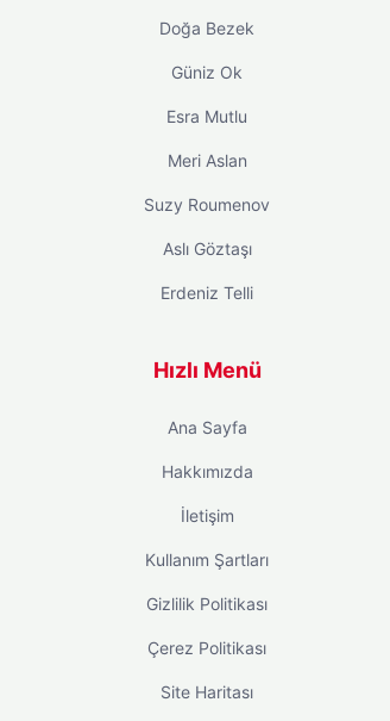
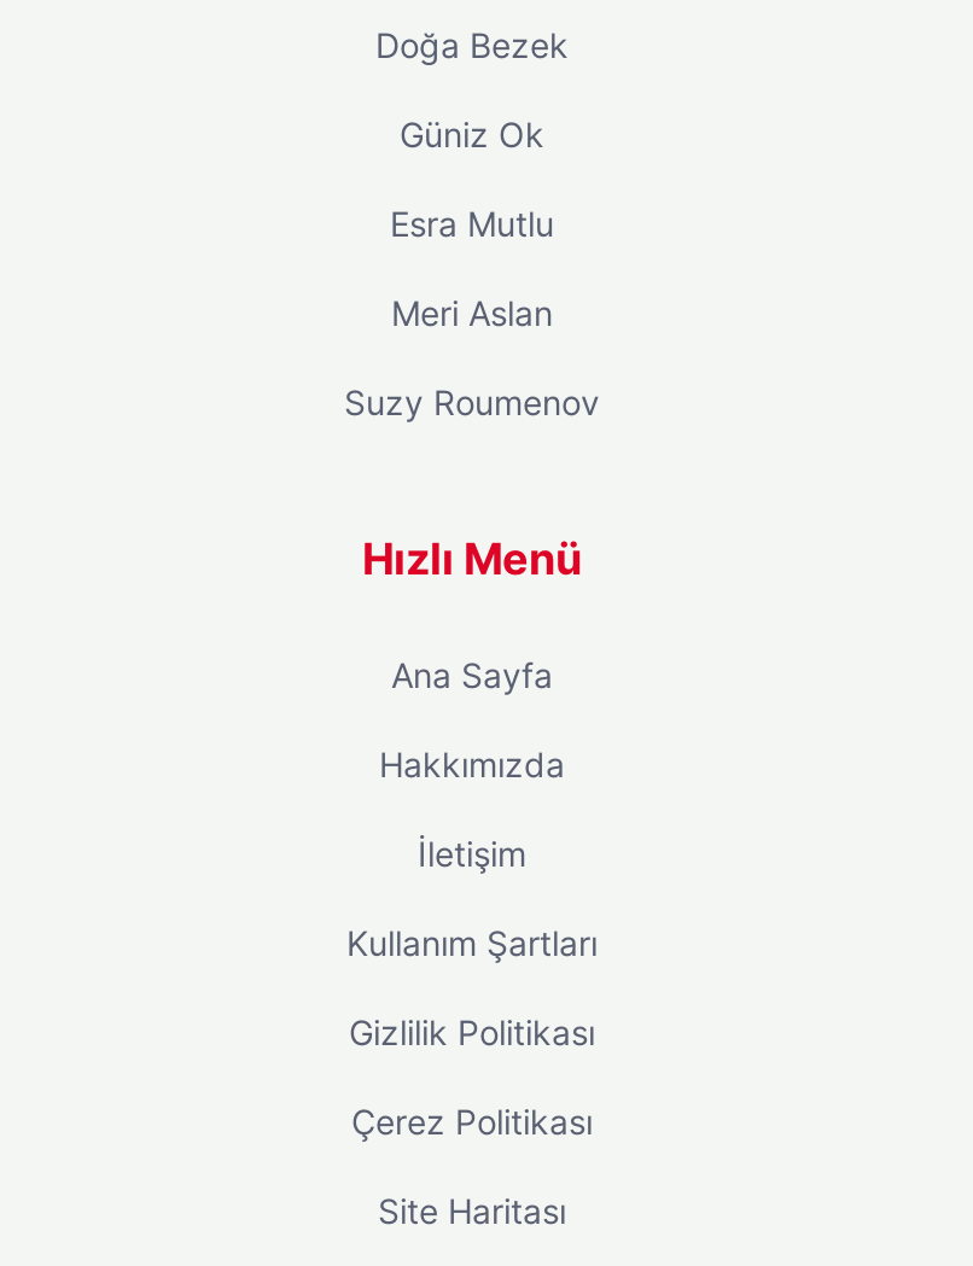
[161,238,253,302] Aslı Göztaşı | Erdeniz Telli -> none

